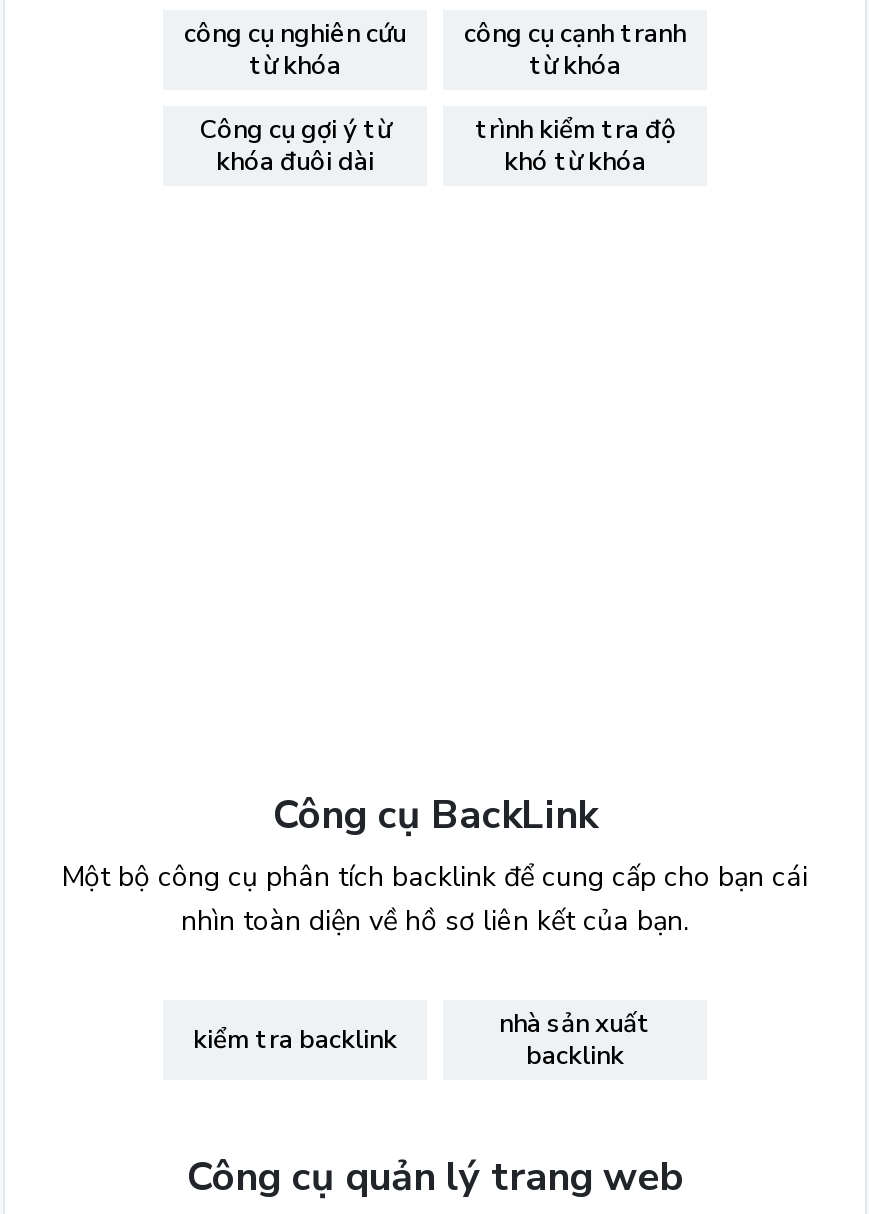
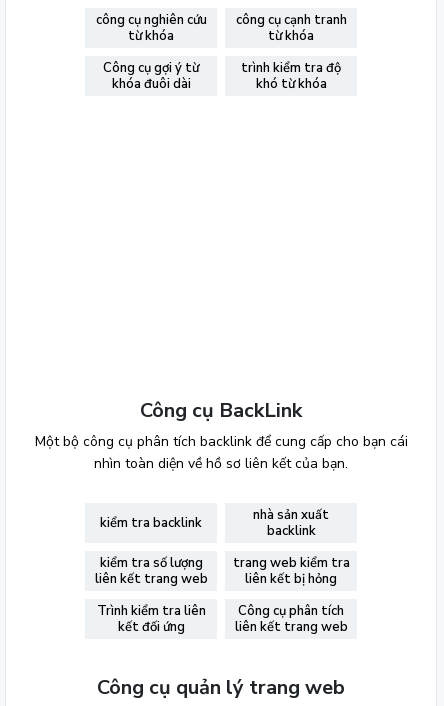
none -> [94,554,207,588] kiểm tra số lượng | liên kết trang web
none -> [96,554,349,636] trang web kiểm tra | liên kết bị hỏng | Trình kiểm tra liên | kết đối ứng
none -> [234,602,347,636] Công cụ phân tích | liên kết trang web

